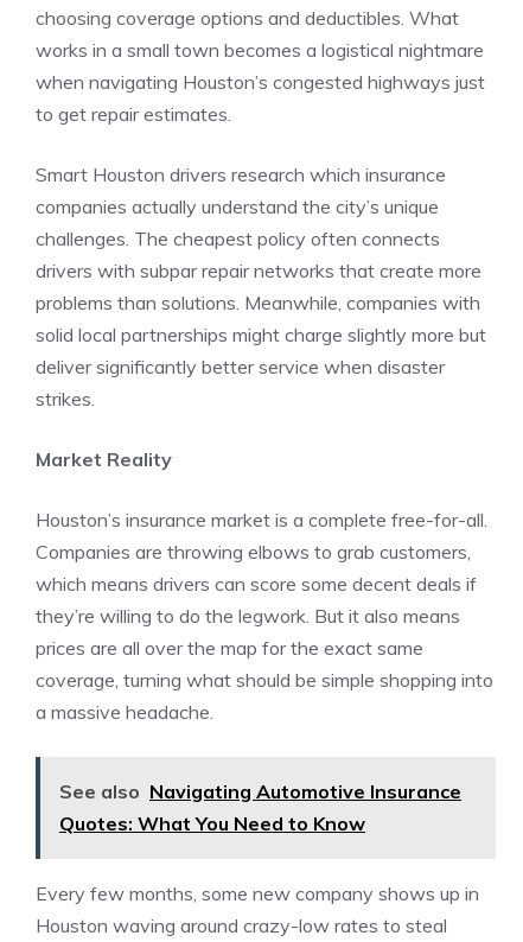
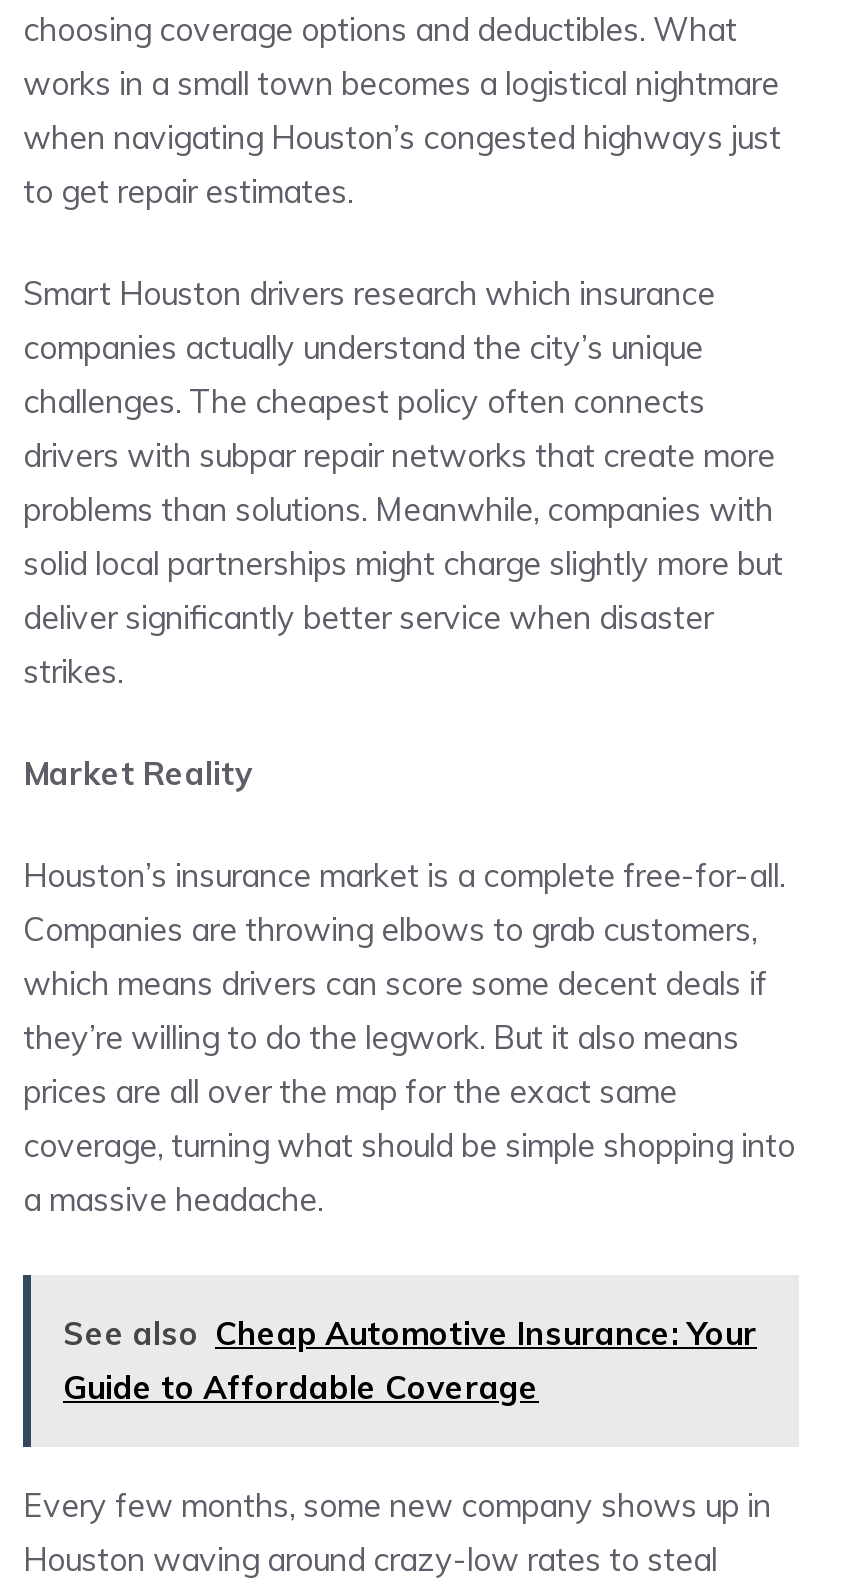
[59,779,461,835] See also Navigating Automotive Insurance | Quotes: What You Need to Know -> [63,1313,757,1407] See also Cheap Automotive Insurance: Your | Guide to Affordable Coverage

